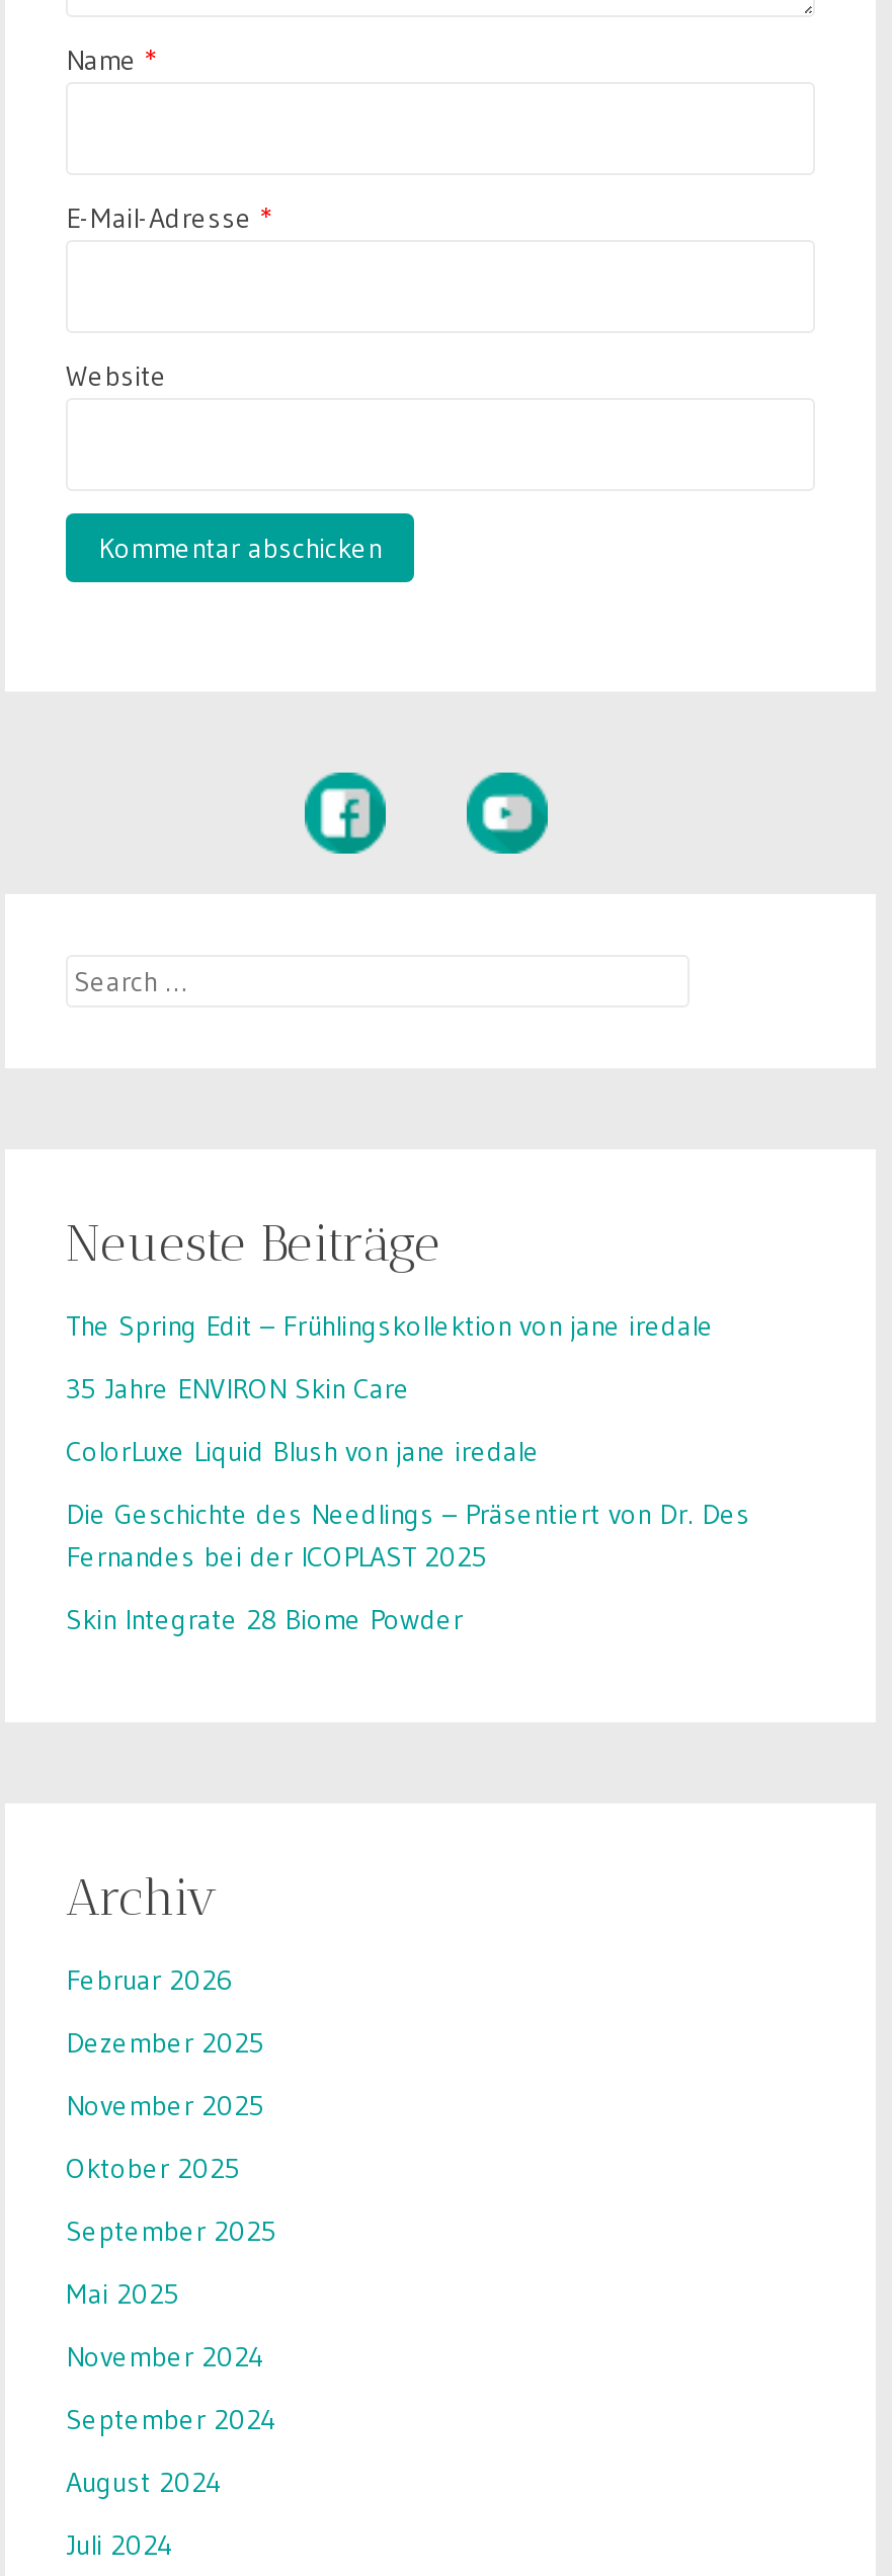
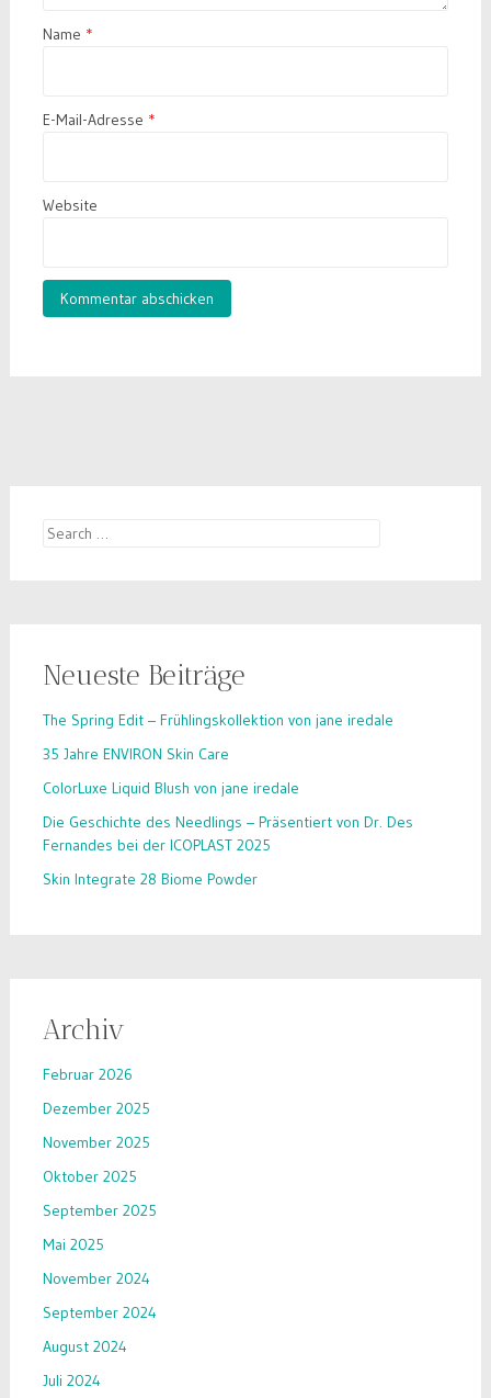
[301,769,390,858] [image] -> none
[463,769,552,858] [image] -> none

